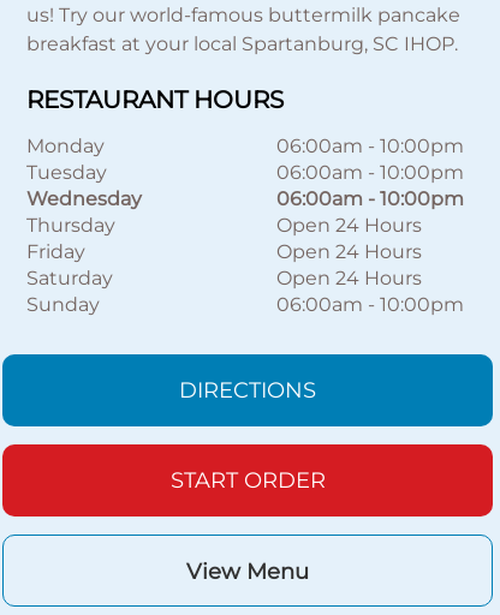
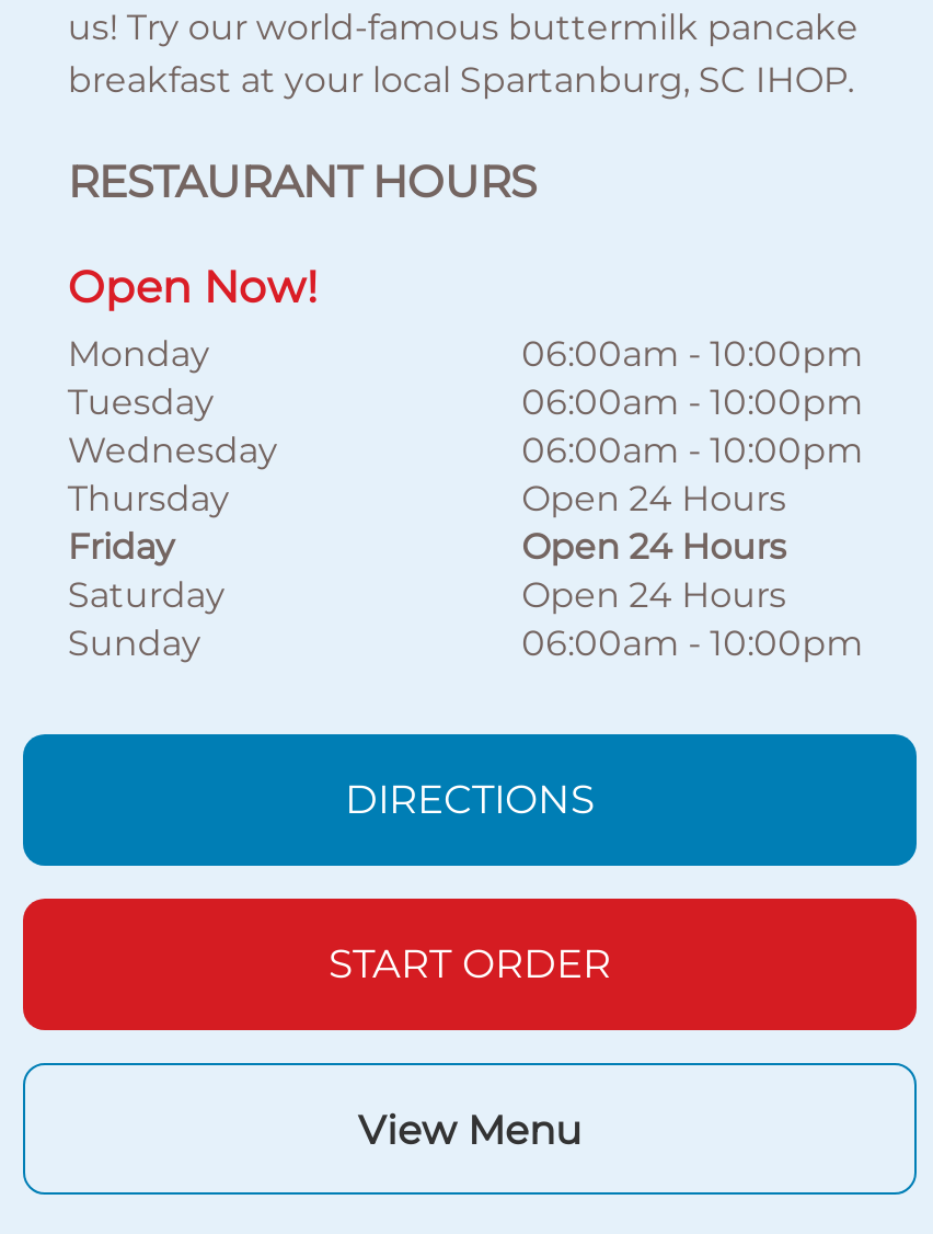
none -> [68,261,317,313] Open Now!

